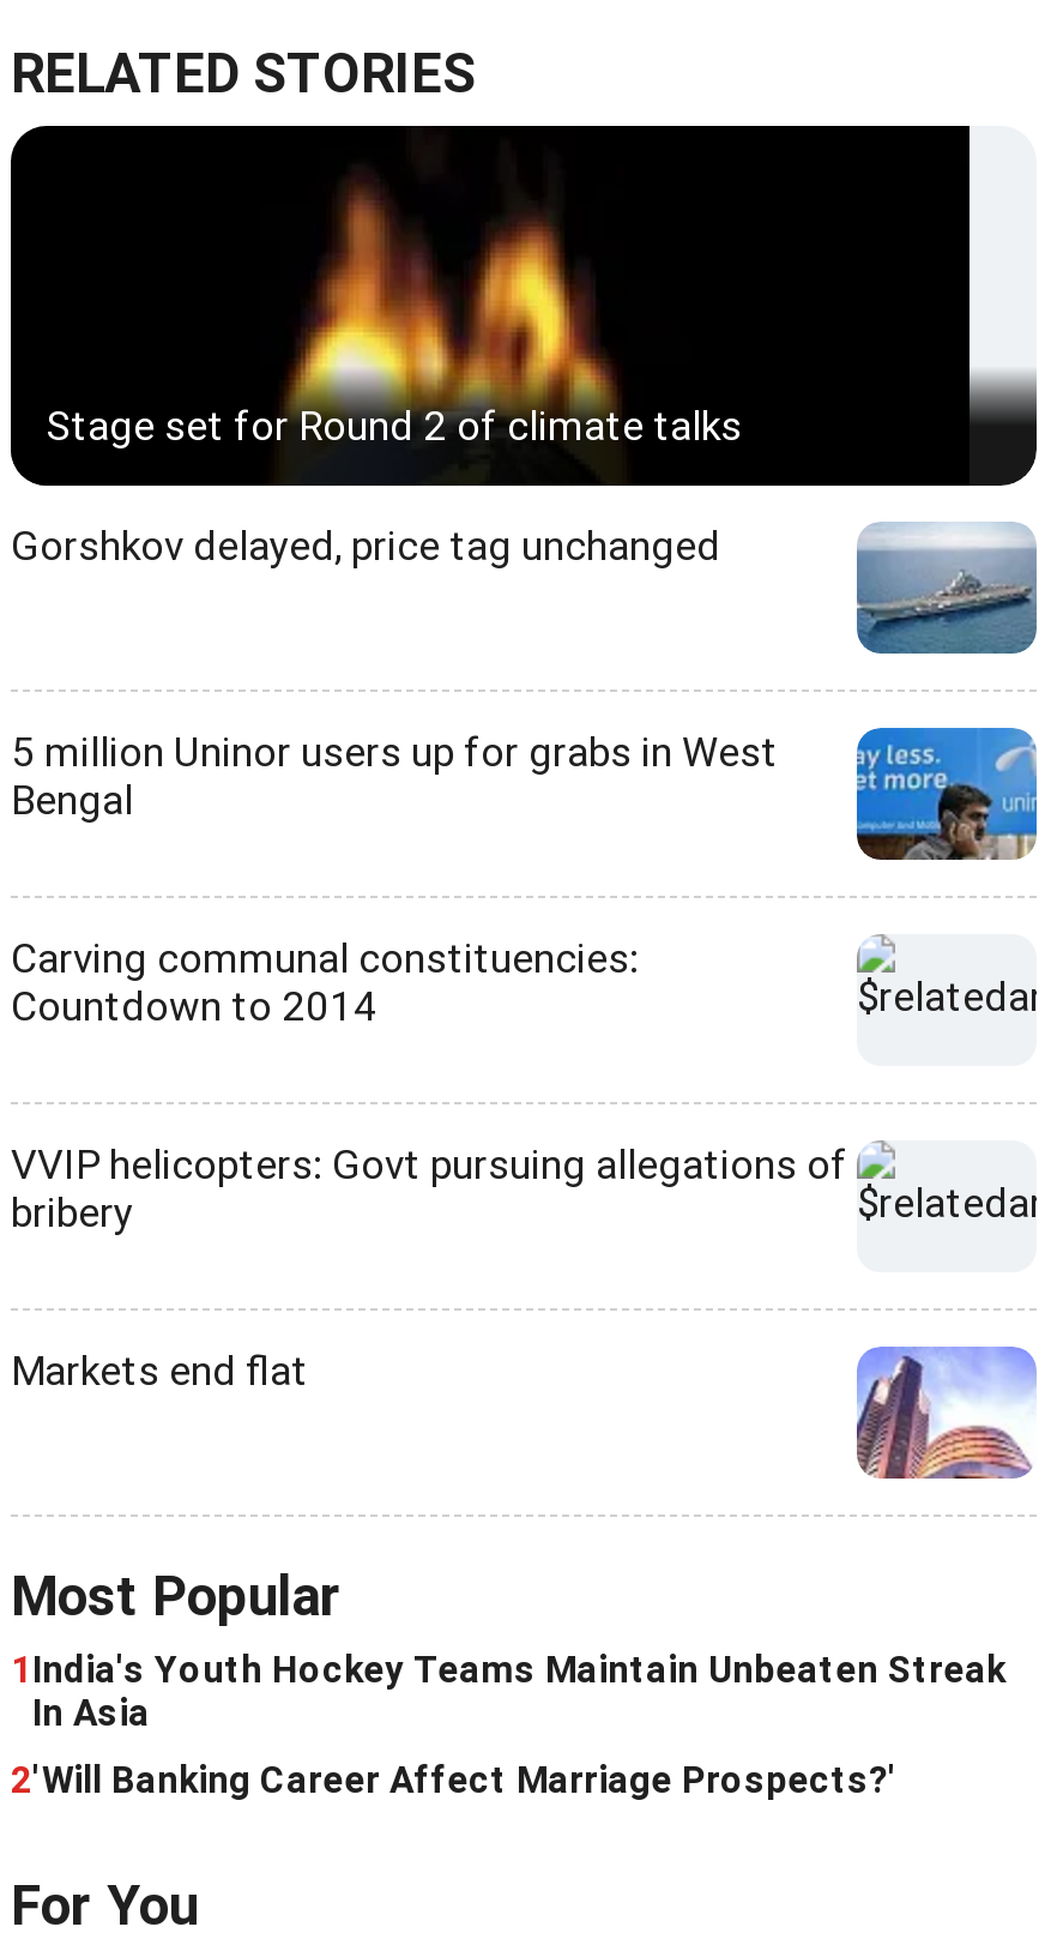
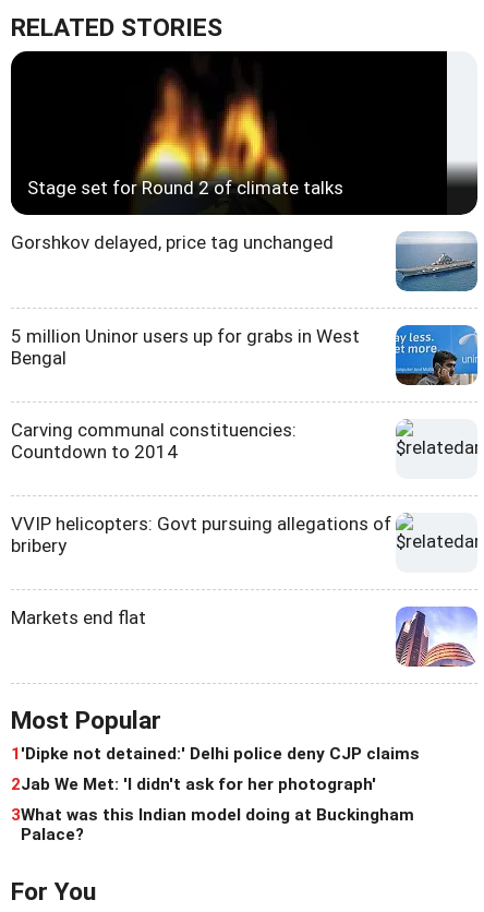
[11,1649,1005,1803] 1 India's Youth Hockey Teams Maintain Unbeaten Streak | In Asia | 2'Will Banking Career Affect Marriage Prospects?' -> [11,744,420,844] 1 'Dipke not detained:' Delhi police deny CJP claims | 2Jab We Met: 'I didn't ask for her photograph' | 3What was this Indian model doing at Buckingham | Palace?

